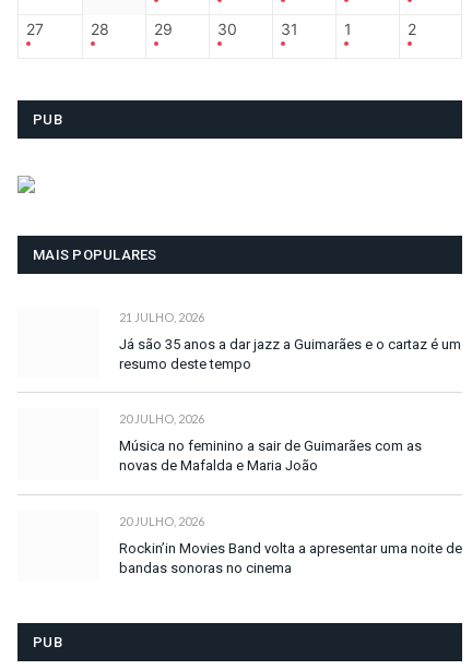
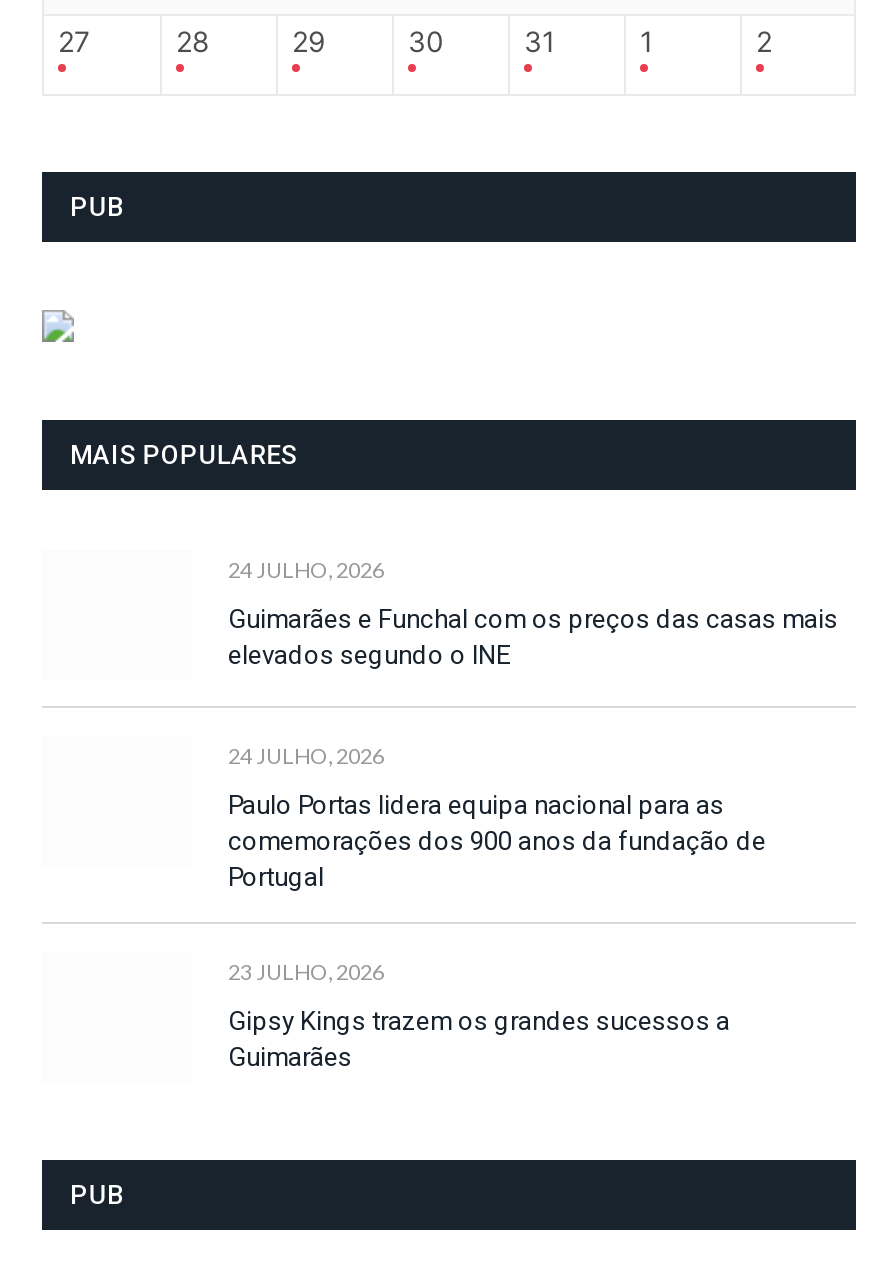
[119,310,204,324] 21 JULHO, 2026 -> [228,556,384,582] 24 JULHO, 2026
[119,336,461,372] Já são 35 anos a dar jazz a Guimarães e o cartaz é um | resumo deste tempo -> [228,604,838,670] Guimarães e Funchal com os preços das casas mais | elevados segundo o INE
[119,412,204,426] 20 JULHO, 2026 -> [228,742,384,768] 24 JULHO, 2026
[119,438,422,474] Música no feminino a sair de Guimarães com as | novas de Mafalda e Maria João -> [228,790,766,892] Paulo Portas lidera equipa nacional para as | comemorações dos 900 anos da fundação de | Portugal
[119,513,204,528] 20 JULHO, 2026 -> [228,958,384,984] 23 JULHO, 2026
[119,540,462,576] Rockin’in Movies Band volta a apresentar uma noite de | bandas sonoras no cinema -> [228,1006,730,1072] Gipsy Kings trazem os grandes sucessos a | Guimarães

